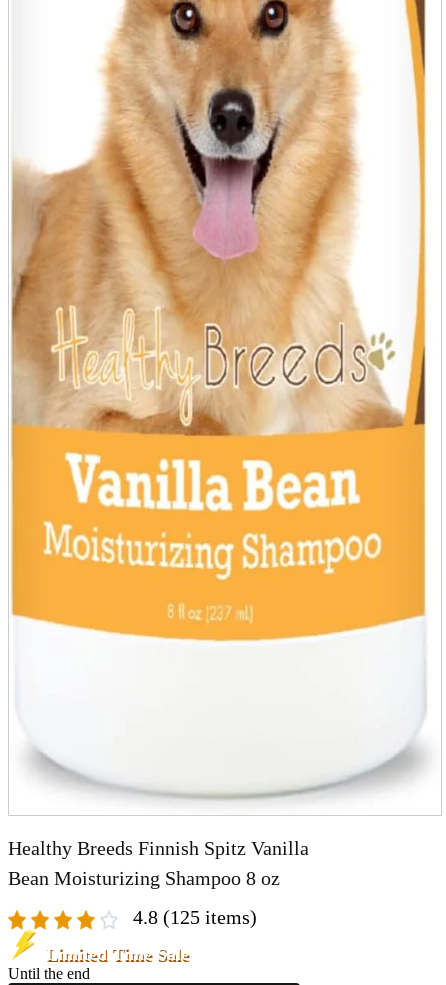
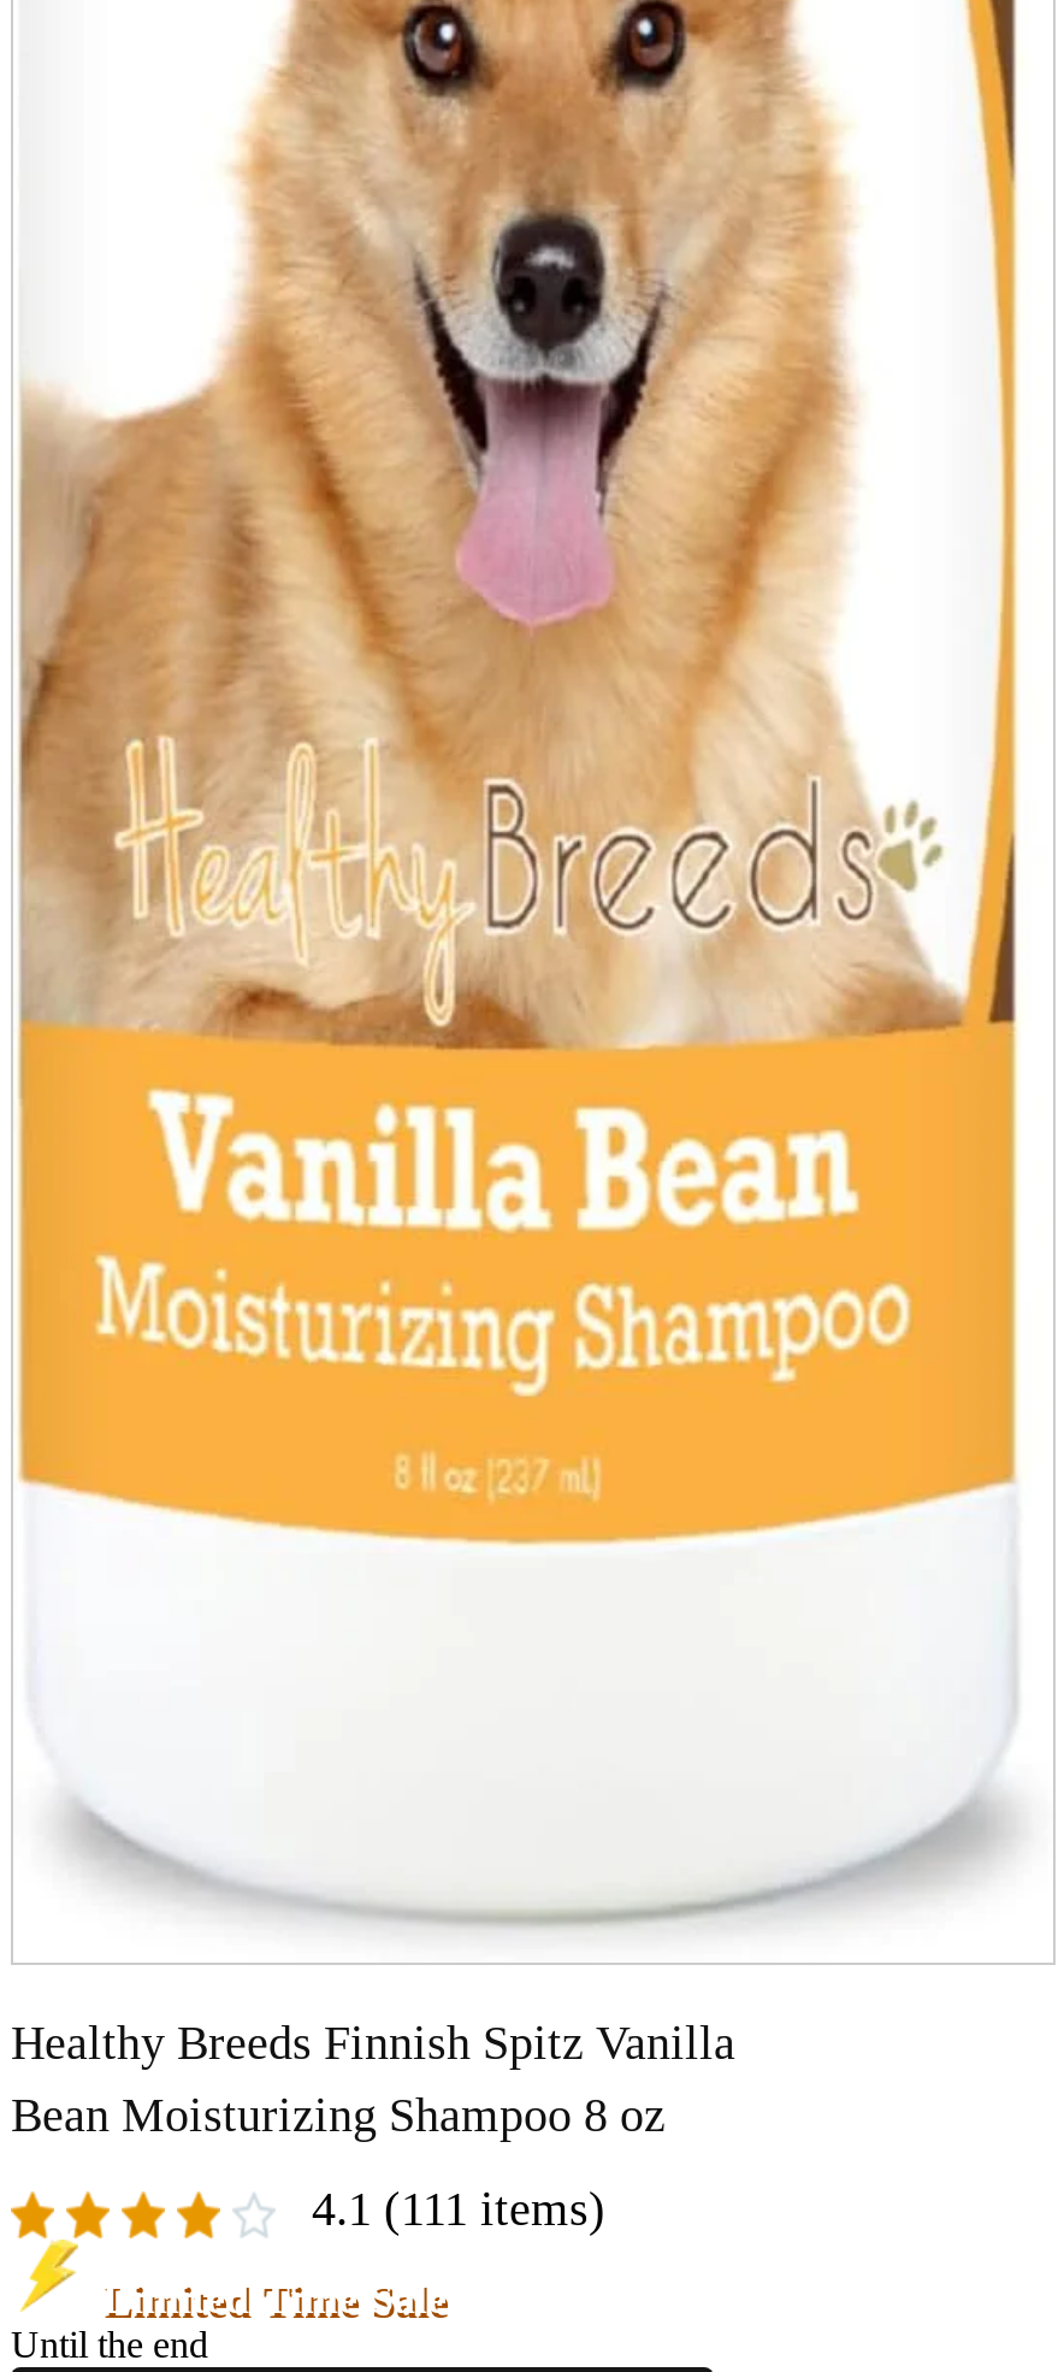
[128,906,257,928] 4.8 (125 items) -> [300,2183,605,2236] 4.1 (111 items)

